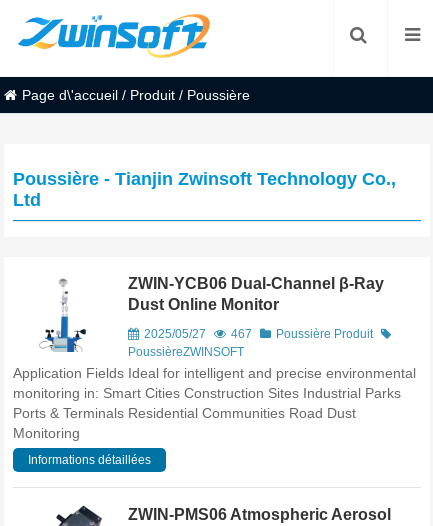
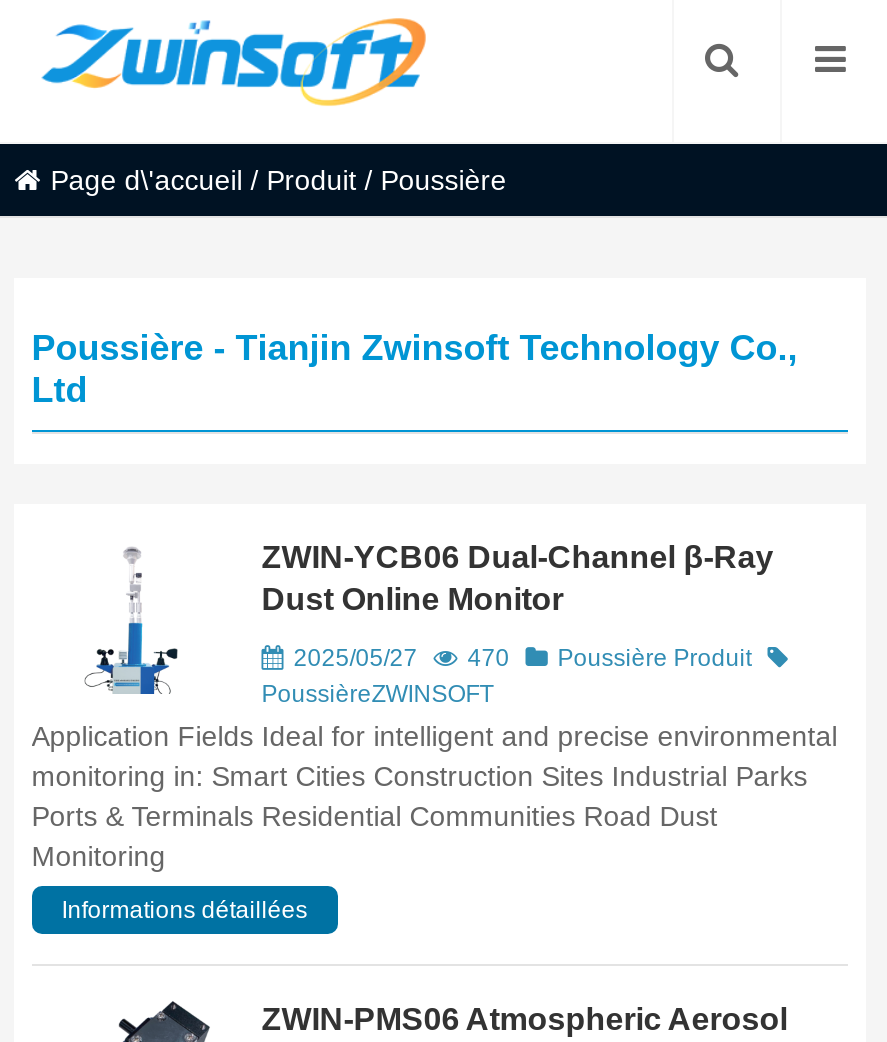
[144,327,373,341] 2025/05/27 467 Poussière Produit -> [293,644,751,672] 2025/05/27 470 Poussière Produit

